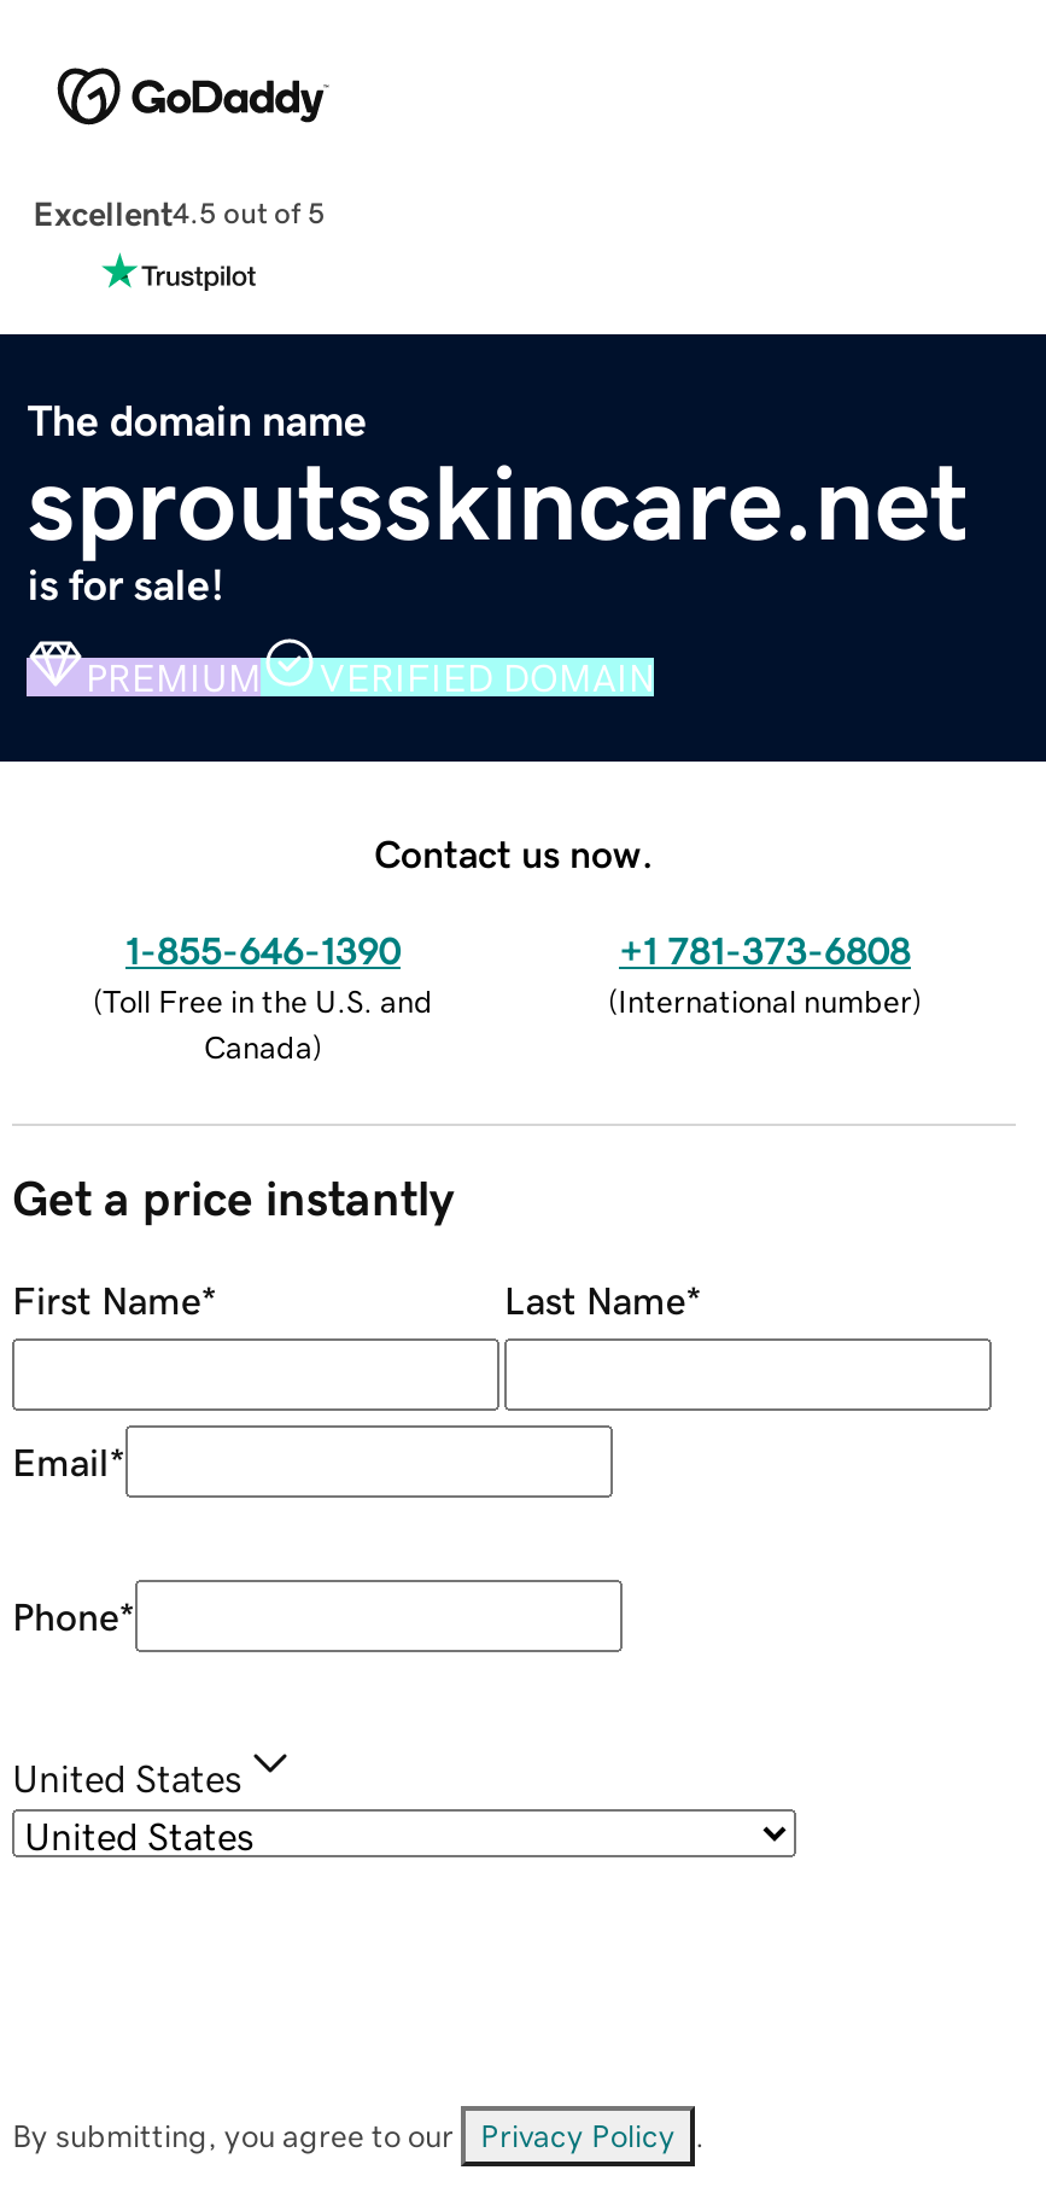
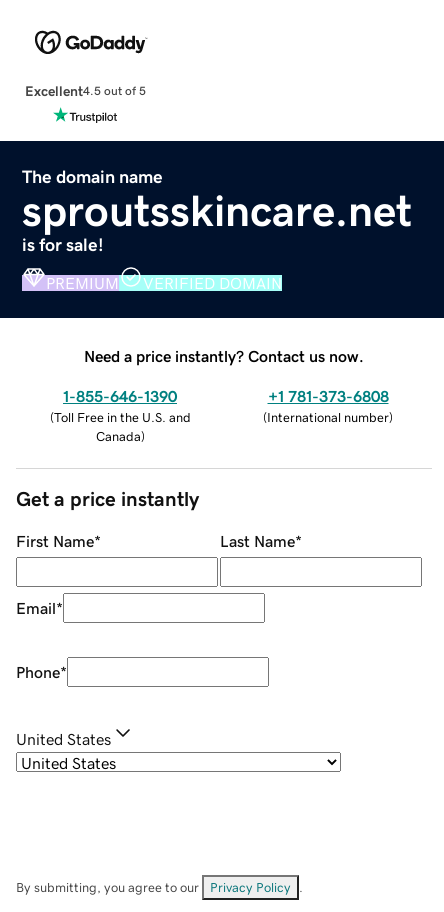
[374,833,654,872] Contact us now. -> [84,348,364,364] Need a price instantly? Contact us now.

